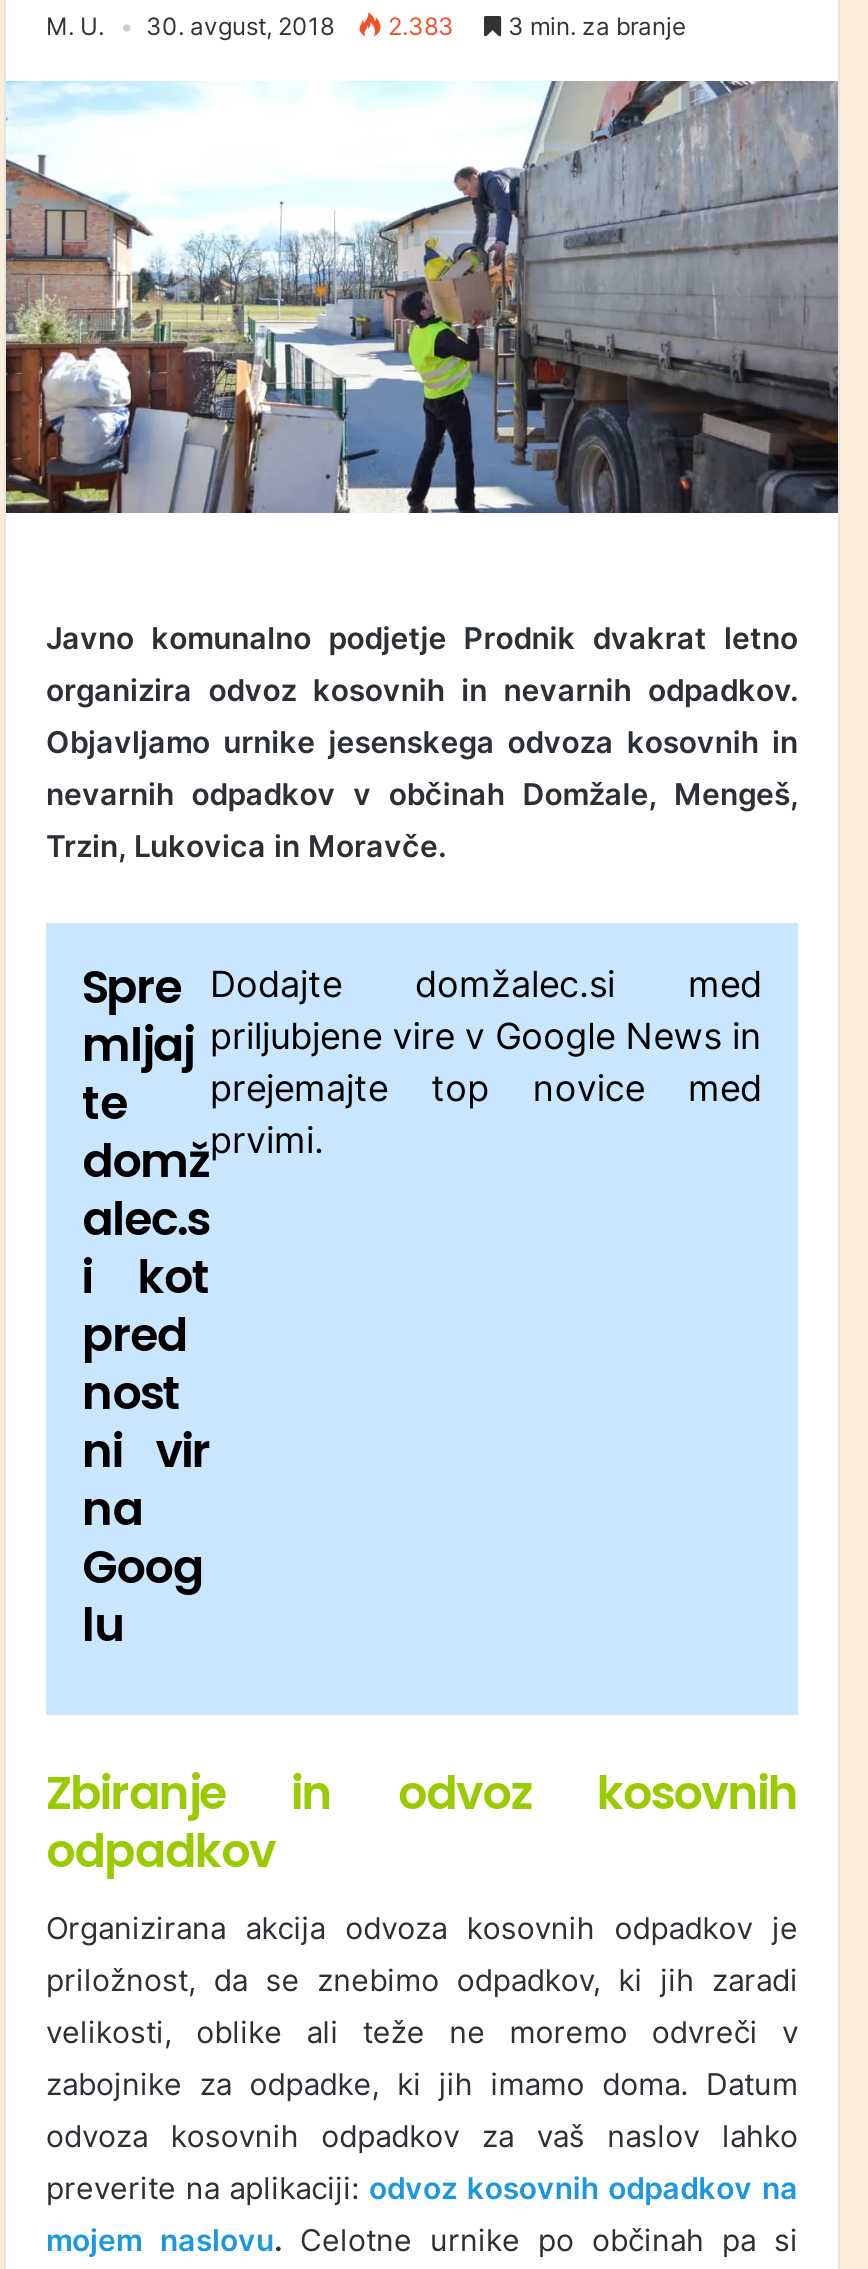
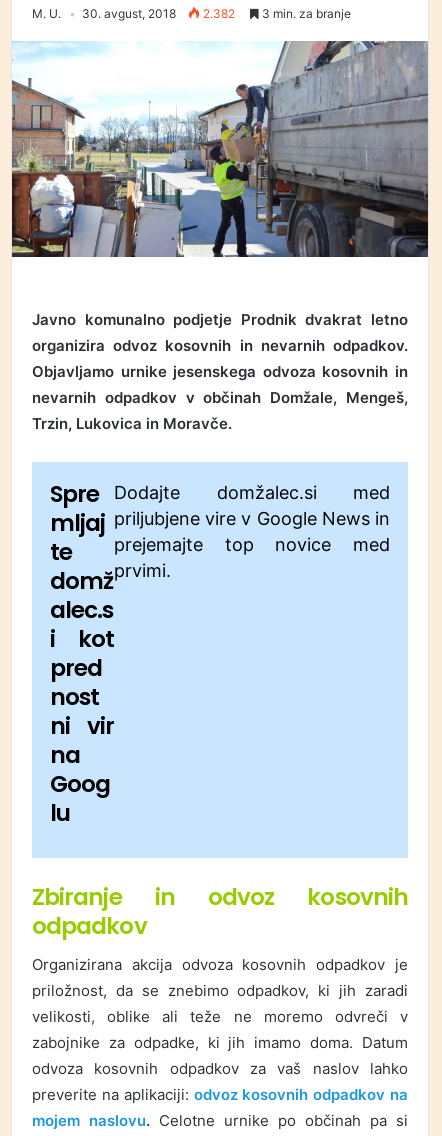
[46,12,686,42] M. U. 30. avgust, 2018 2.383 3 min. za branje -> [32,6,351,21] M. U. 30. avgust, 2018 2.382 3 min. za branje

